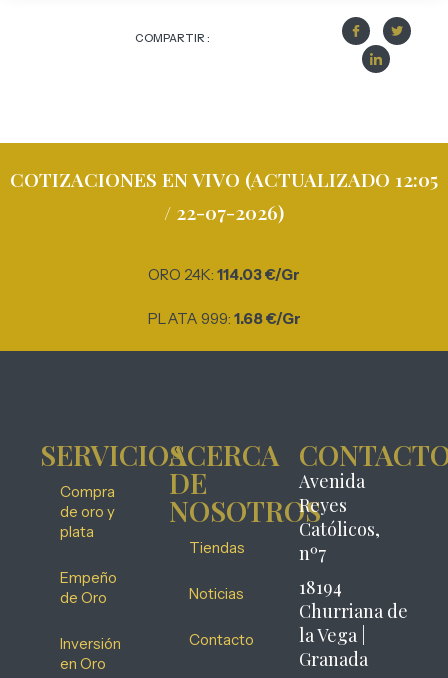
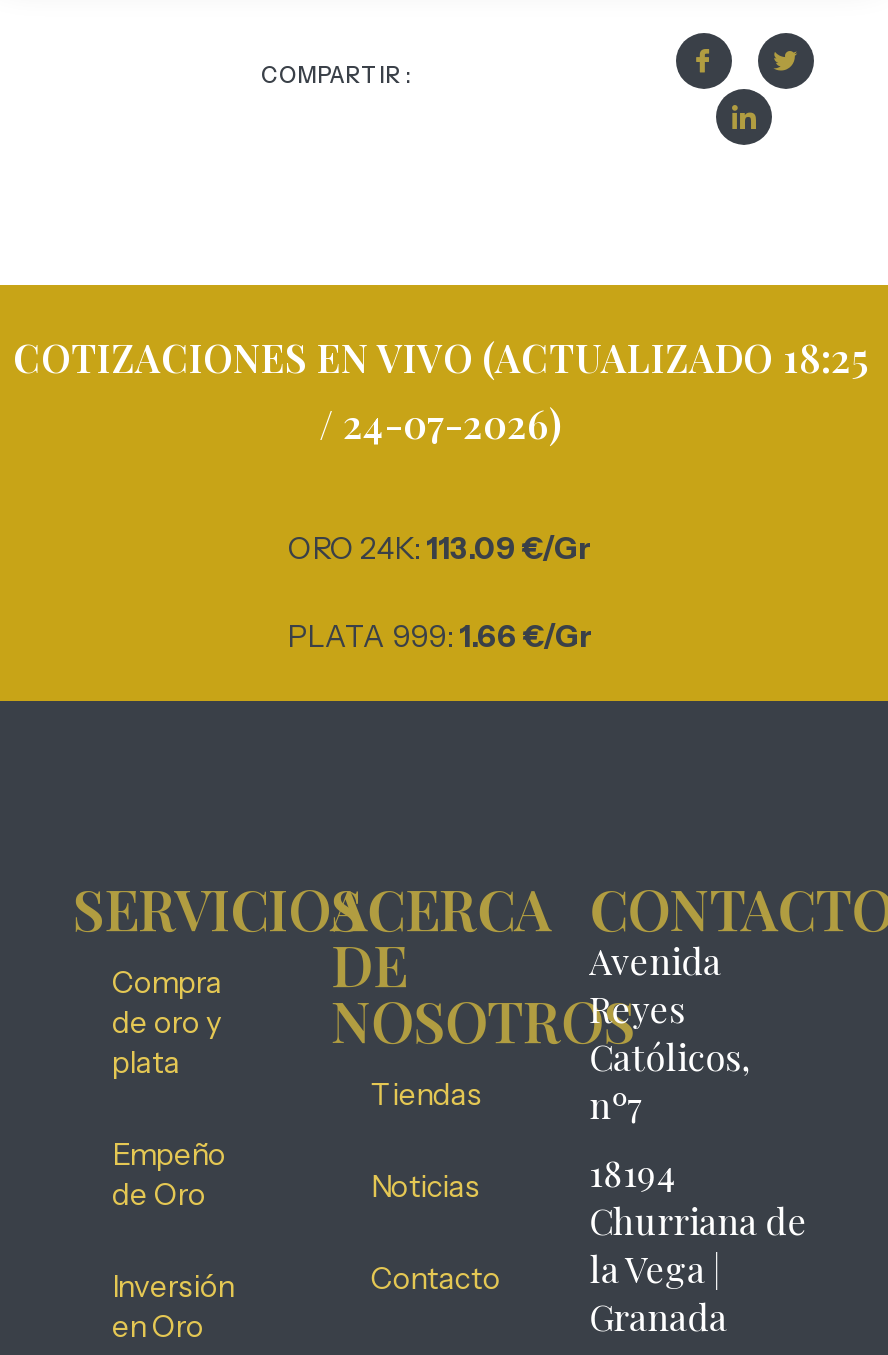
[10,166,438,192] COTIZACIONES EN VIVO (ACTUALIZADO 12:05 -> [13,331,867,383] COTIZACIONES EN VIVO (ACTUALIZADO 18:25
[164,199,284,225] / 22-07-2026) -> [319,397,561,449] / 24-07-2026)
[148,265,300,284] ORO 24K: 114.03 €/Gr -> [288,529,592,567] ORO 24K: 113.09 €/Gr
[147,309,300,328] PLATA 999: 1.68 €/Gr -> [287,617,593,655] PLATA 999: 1.66 €/Gr

